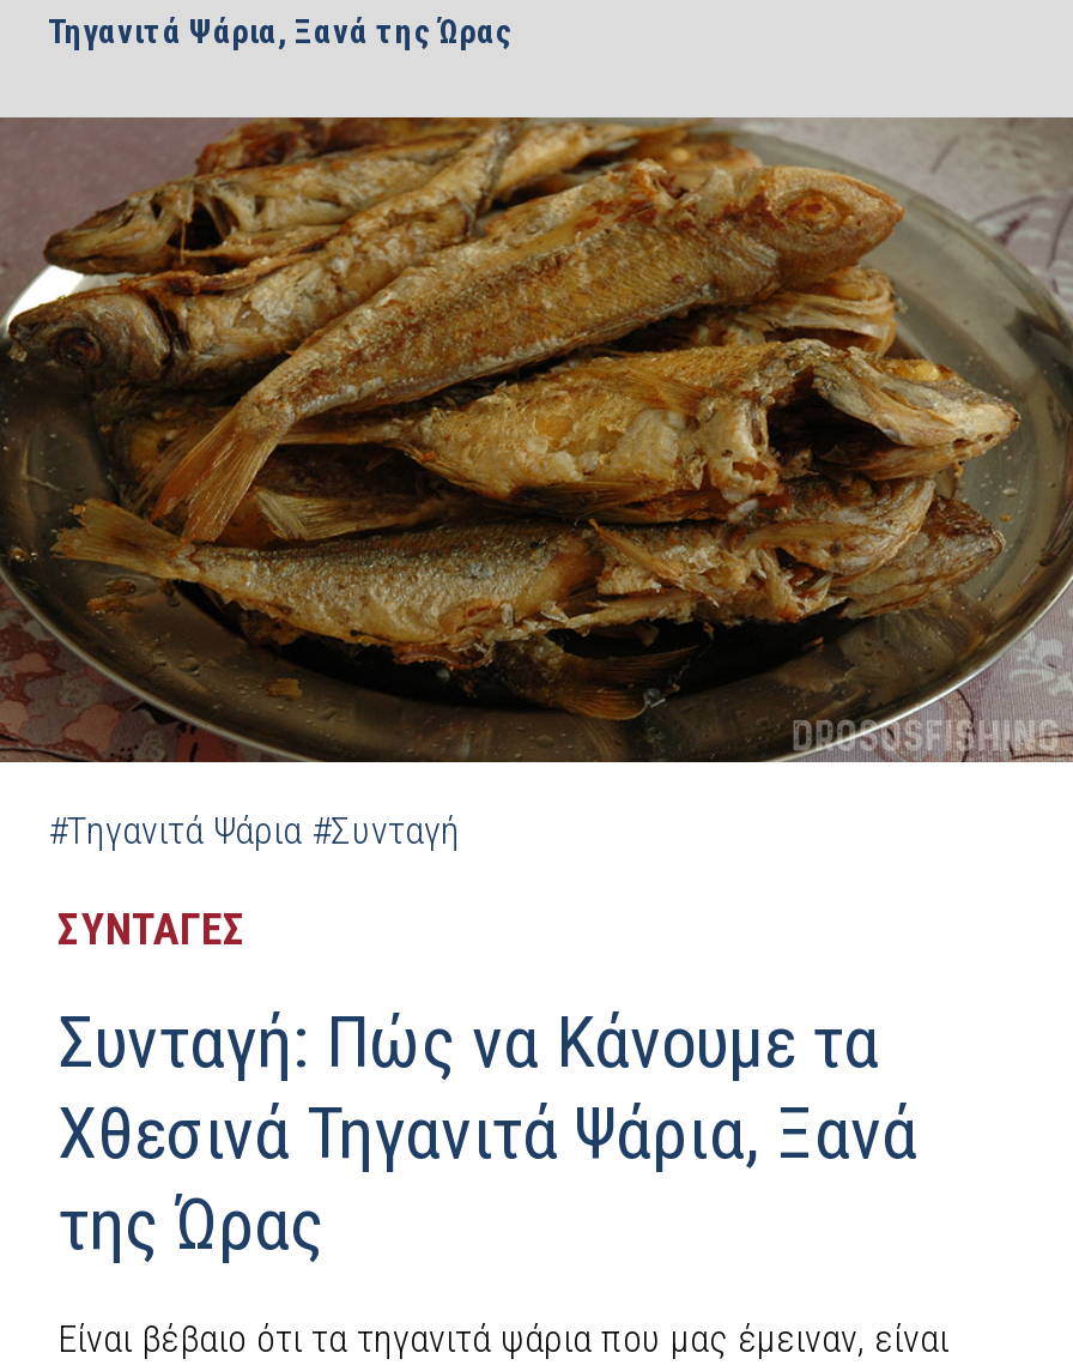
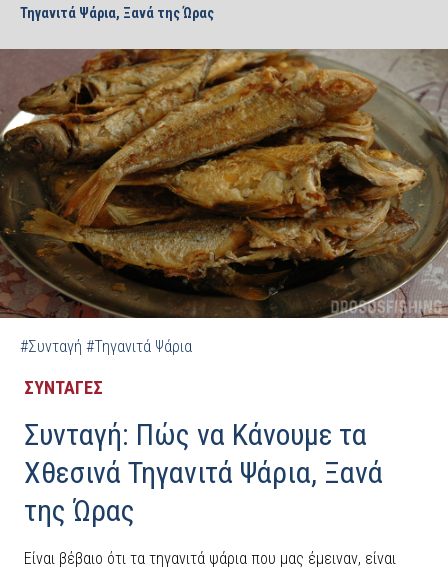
[48,807,460,853] #Τηγανιτά Ψάρια #Συνταγή -> [20,337,192,356] #Συνταγή #Τηγανιτά Ψάρια

